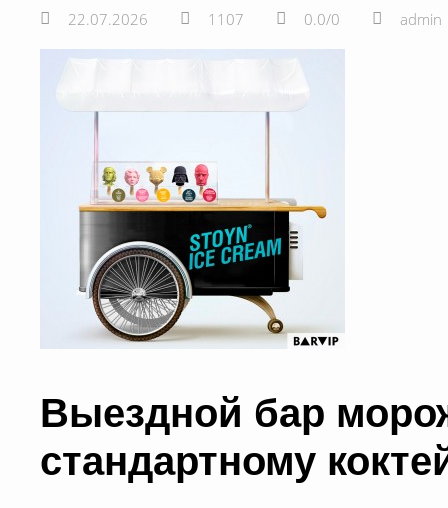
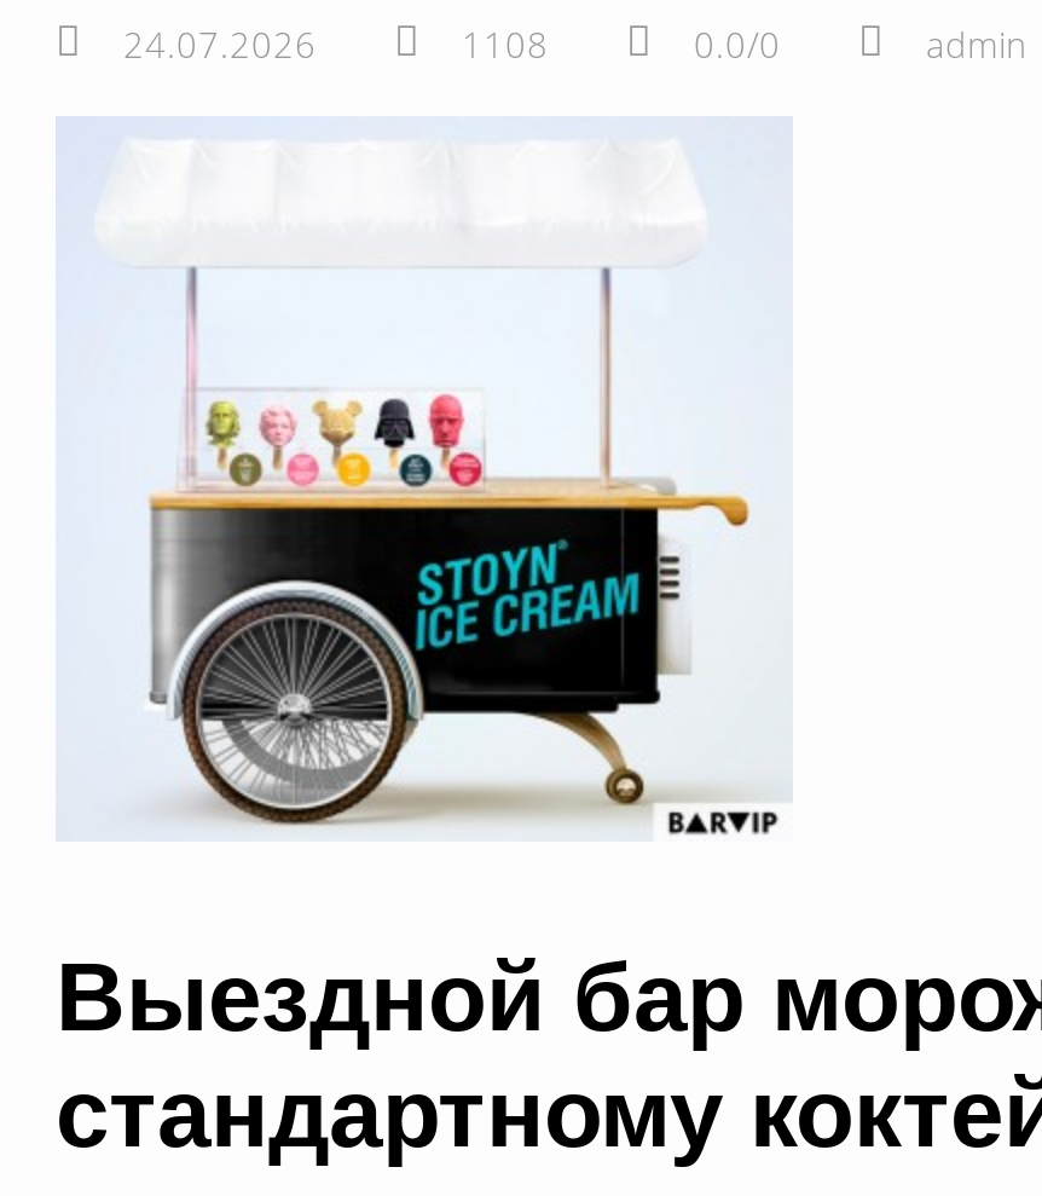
[68,9,148,29] 22.07.2026 -> [123,18,317,67] 24.07.2026
[208,9,244,29] 1107 -> [462,18,549,67] 1108

